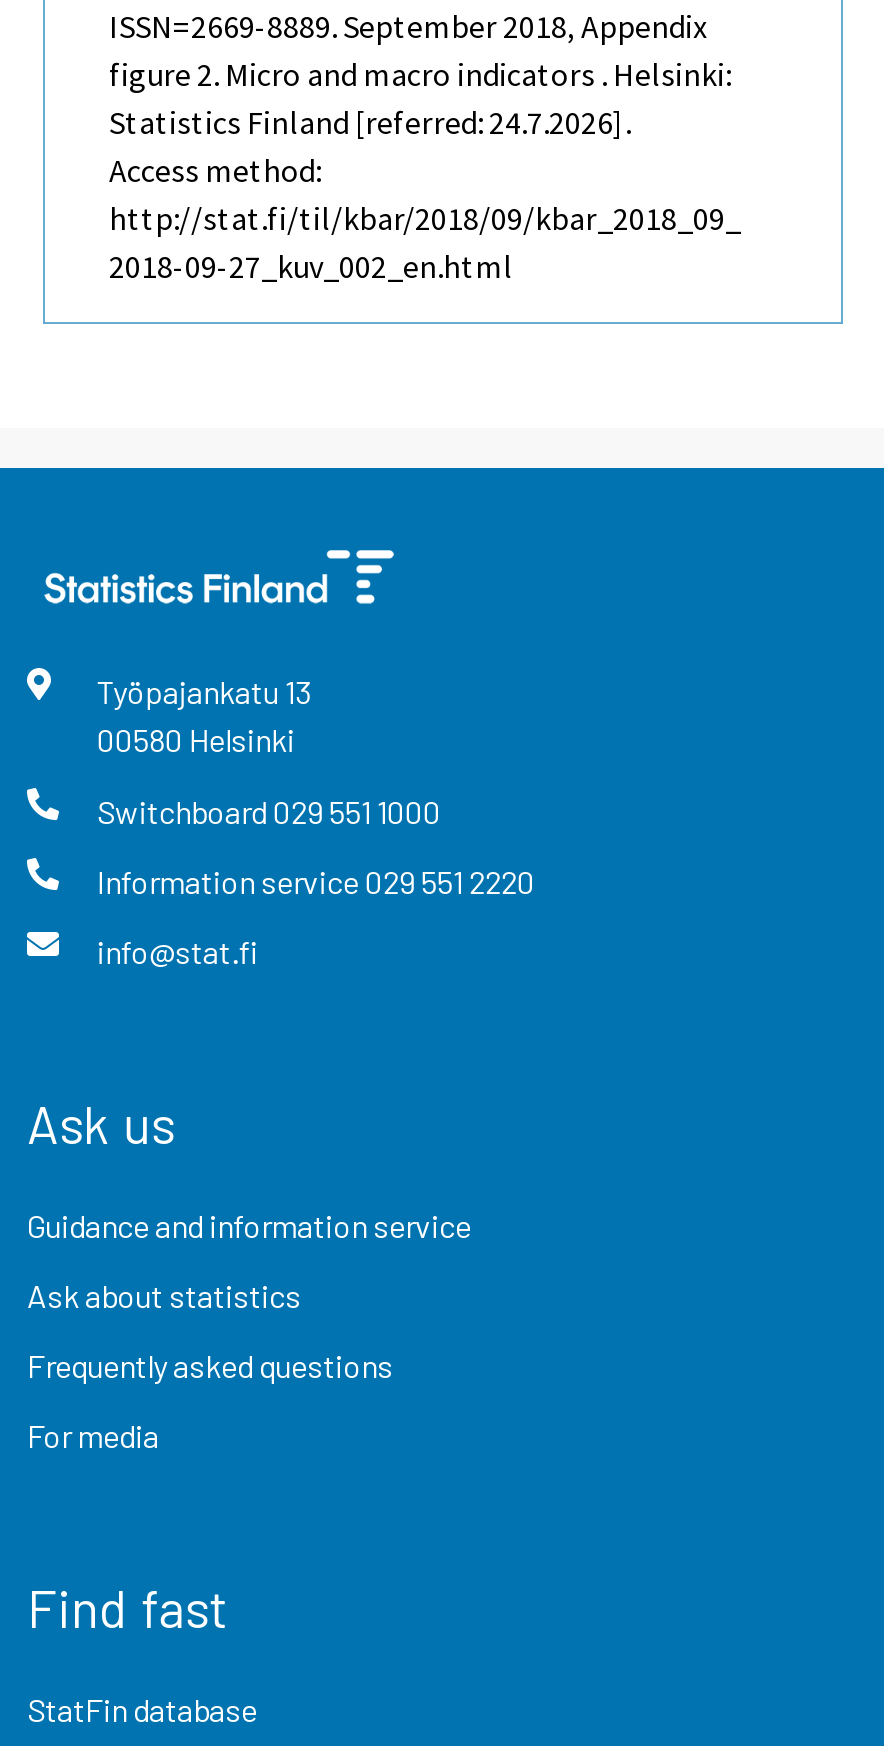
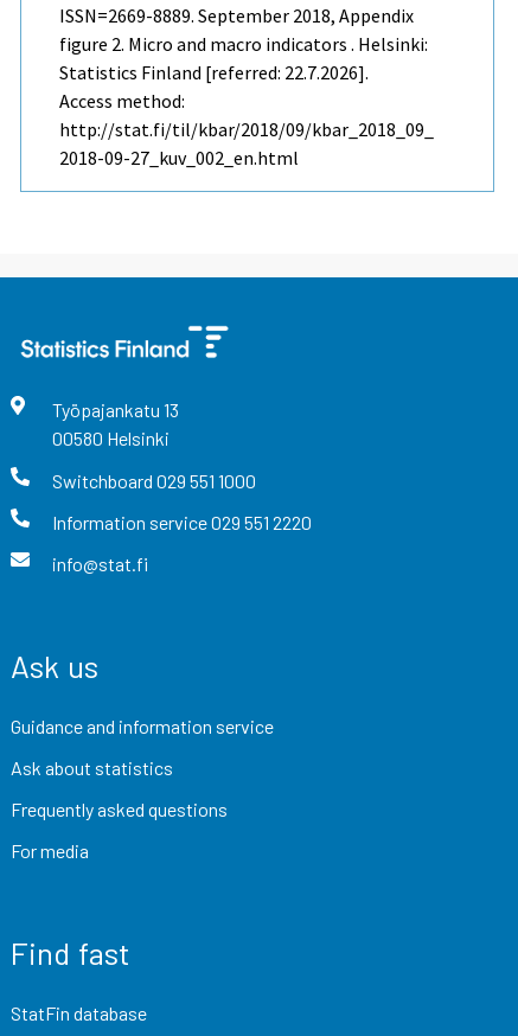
[109,103,631,143] Statistics Finland [referred: 24.7.2026]. -> [59,61,369,85] Statistics Finland [referred: 22.7.2026].

